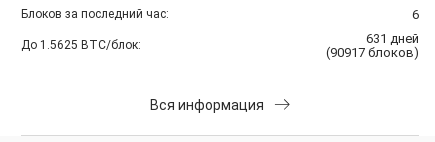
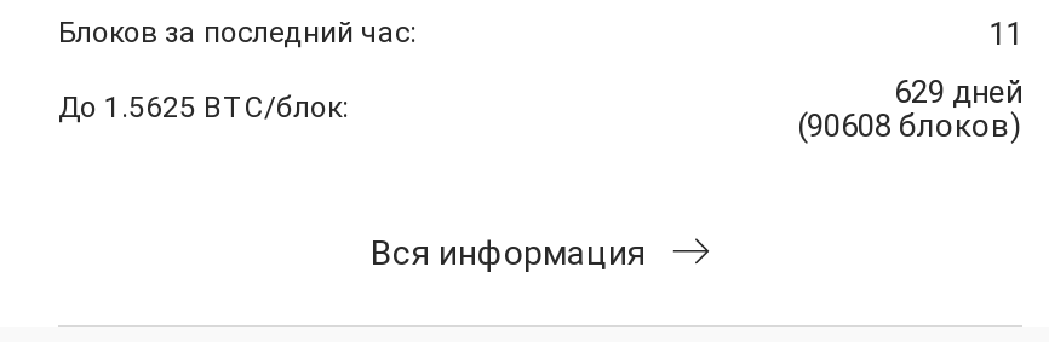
[412,6,419,21] 6 -> [988,15,1022,51] 11
[366,30,419,45] 631 дней -> [894,73,1022,109] 629 дней
[326,44,419,59] (90917 блоков) -> [797,106,1022,143] (90608 блоков)

